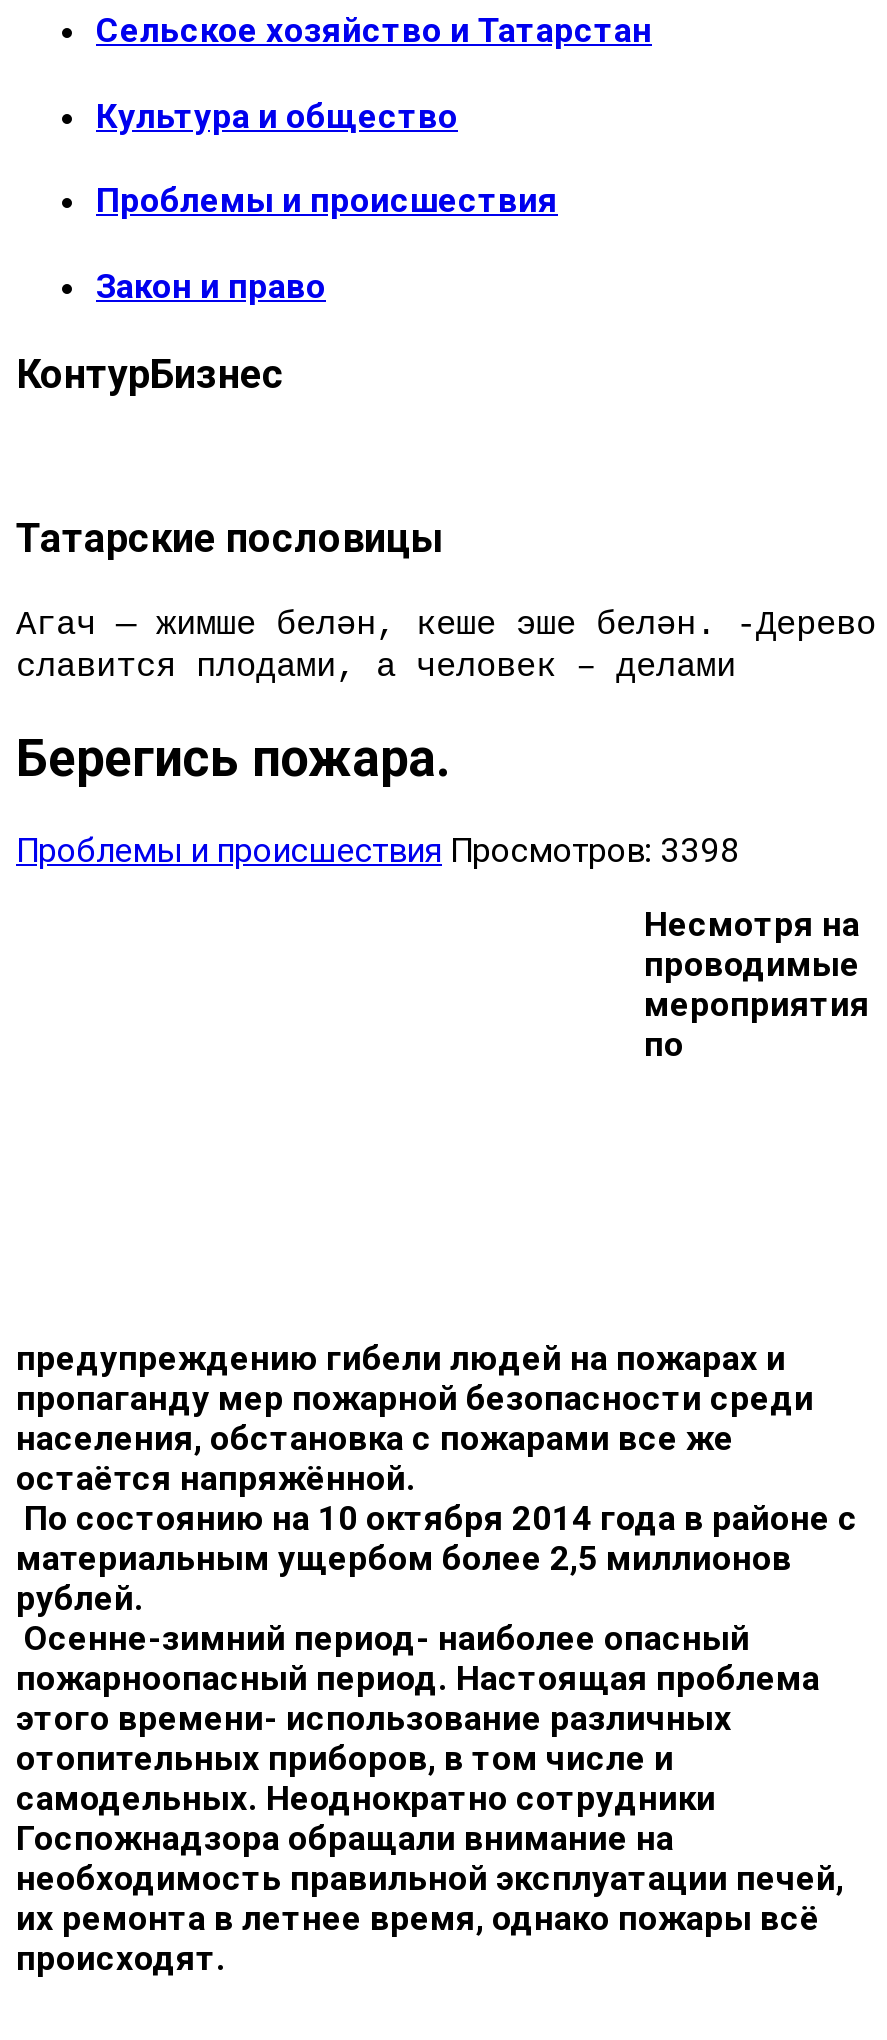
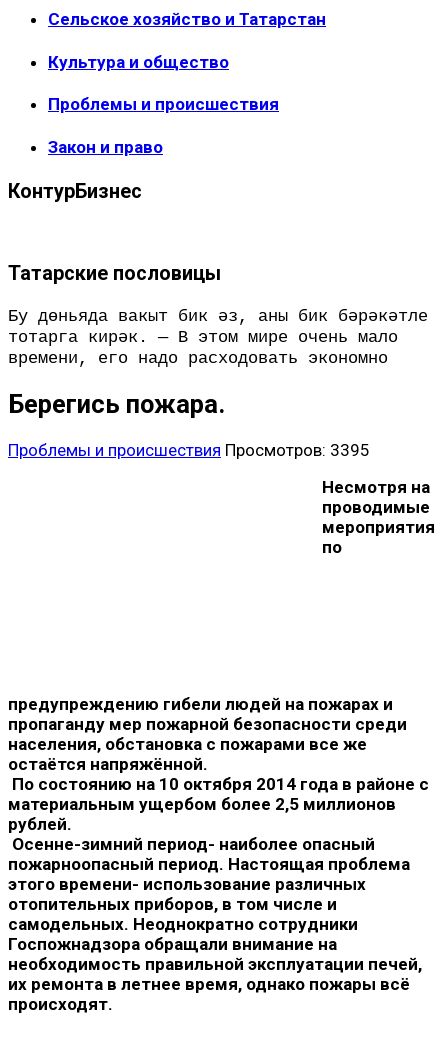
[16,606,876,686] Агач — жимше белән, кеше эше белән. -Дерево | славится плодами, а человек – делами -> [8,307,428,368] Бу дөньяда вакыт бик әз, аны бик бәрәкәтле | тотарга кирәк. — В этом мире очень мало | времени, его надо расходовать экономно
[16,831,740,871] Проблемы и происшествия Просмотров: 3398 -> [8,440,370,460] Проблемы и происшествия Просмотров: 3395

